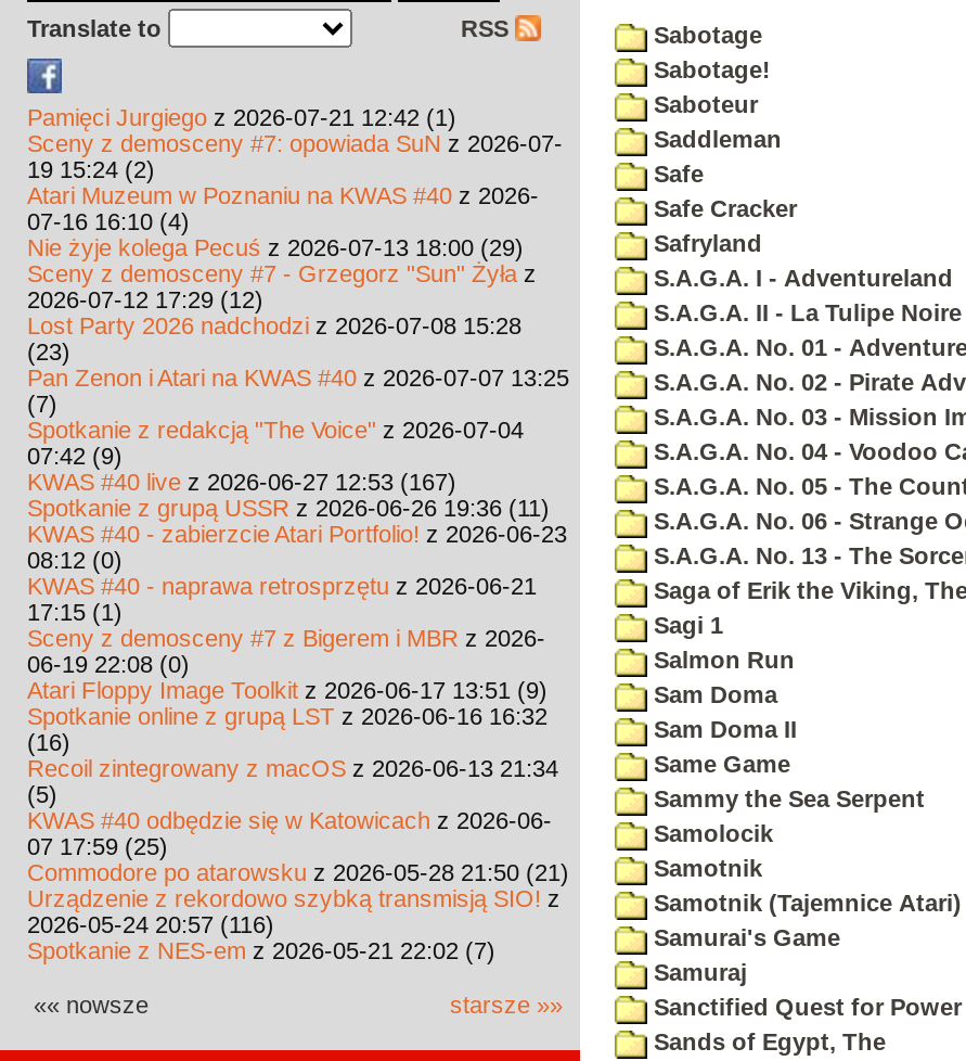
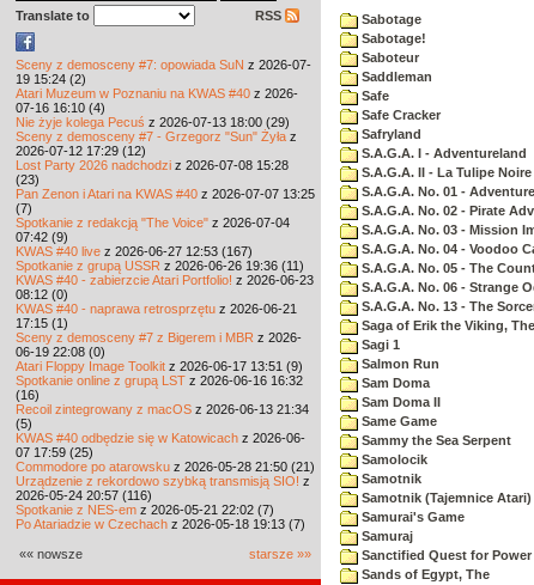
[27,104,456,130] Pamięci Jurgiego z 2026-07-21 12:42 (1) -> none
none -> [16,517,305,531] Po Atariadzie w Czechach z 2026-05-18 19:13 (7)

